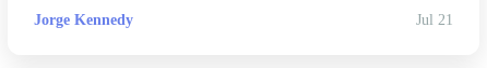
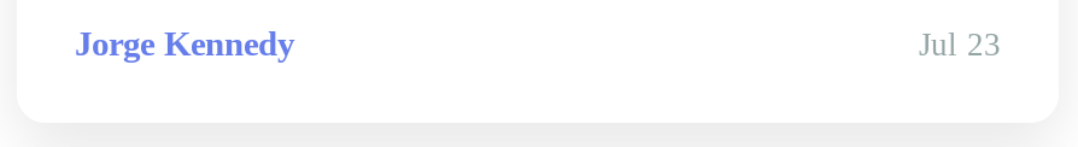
[416,12,453,28] Jul 21 -> [919,26,1001,62] Jul 23

